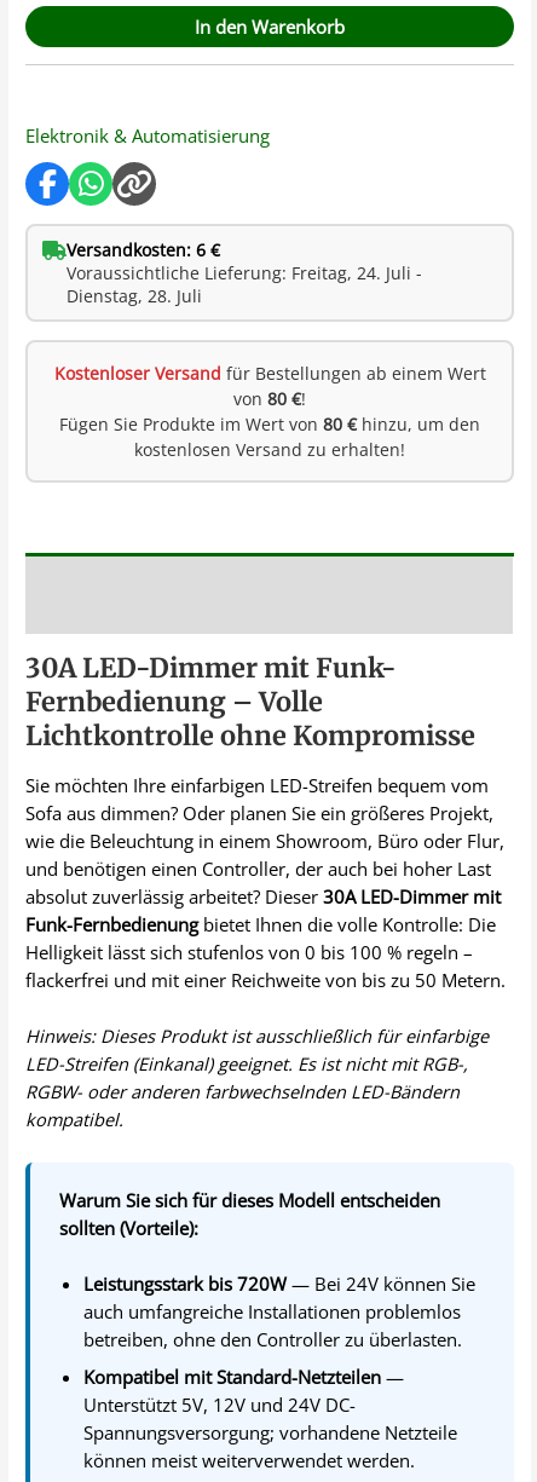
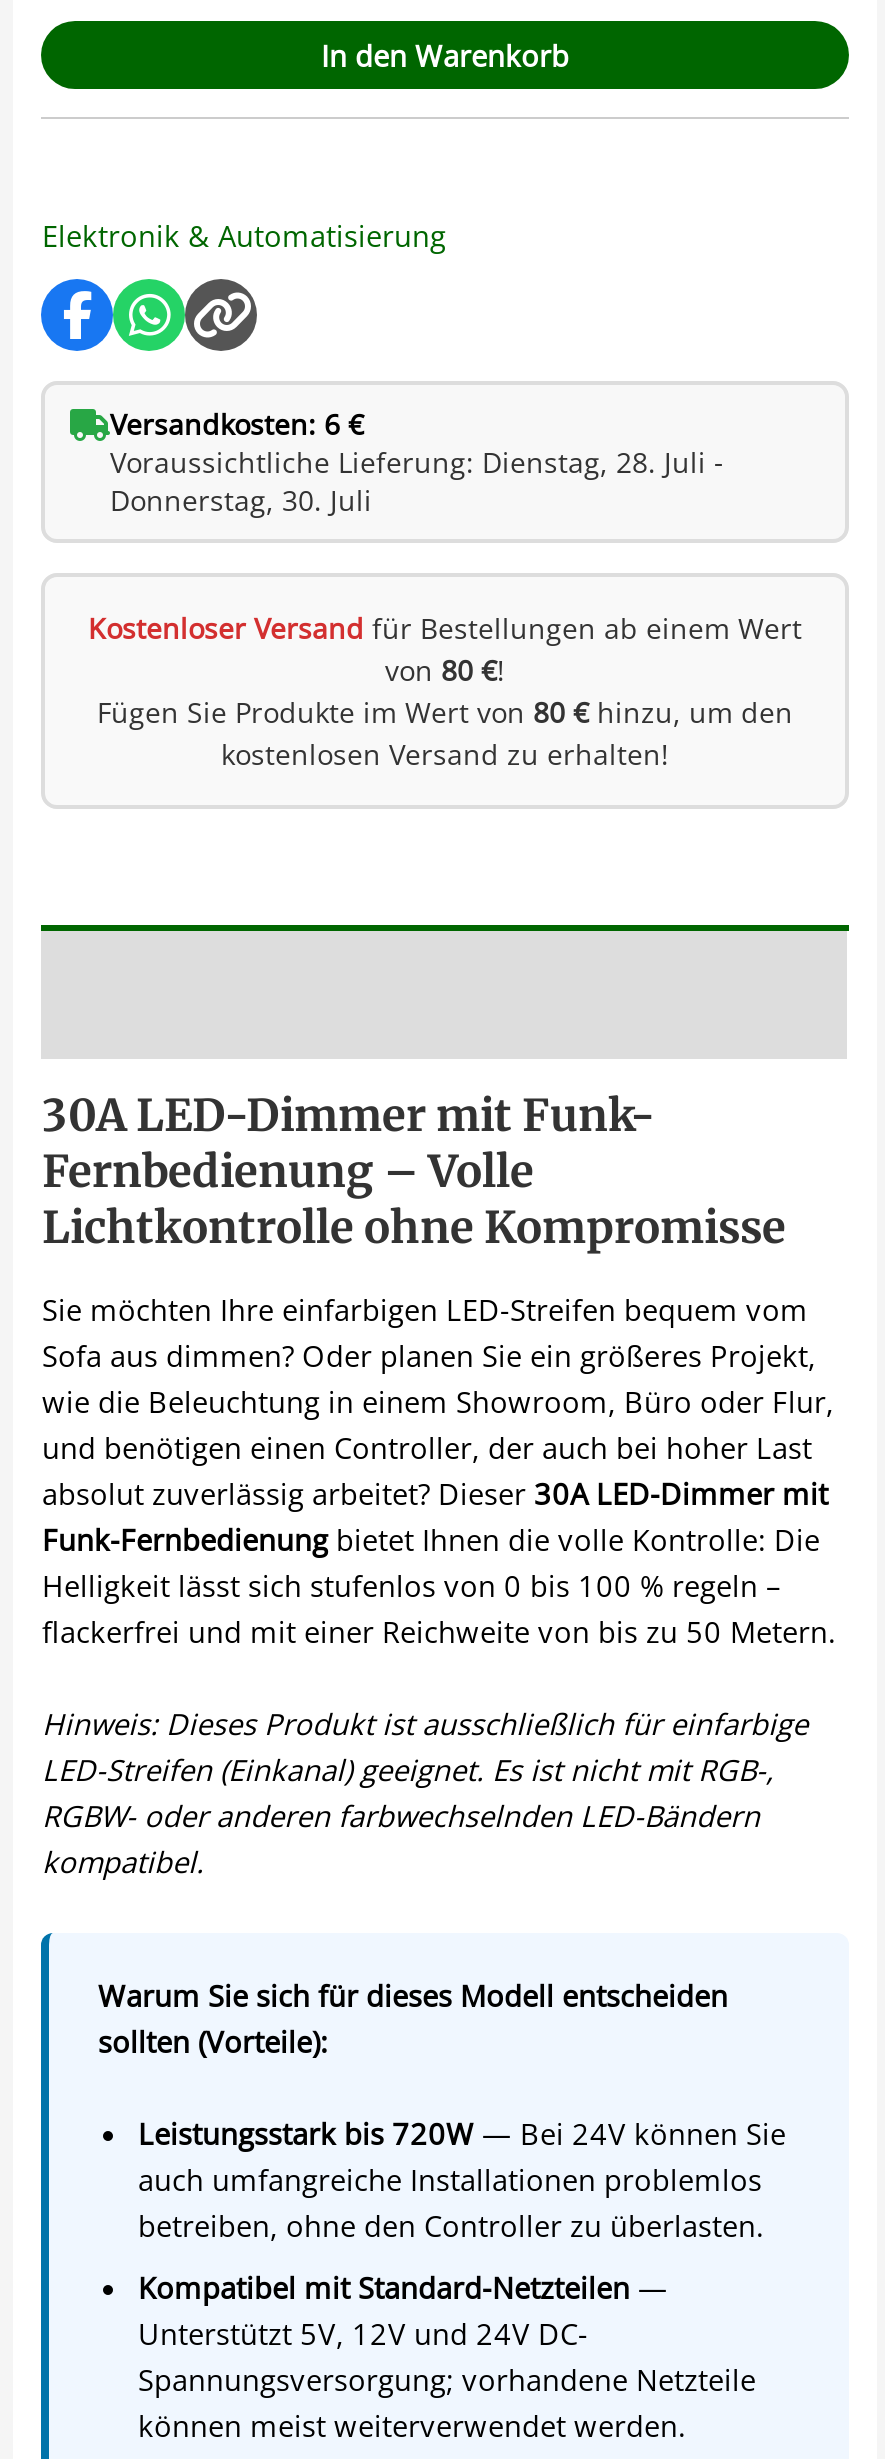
[67,261,423,284] Voraussichtliche Lieferung: Freitag, 24. Juli - -> [110,443,724,481] Voraussichtliche Lieferung: Dienstag, 28. Juli -
[67,284,203,307] Dienstag, 28. Juli -> [110,481,372,519] Donnerstag, 30. Juli

